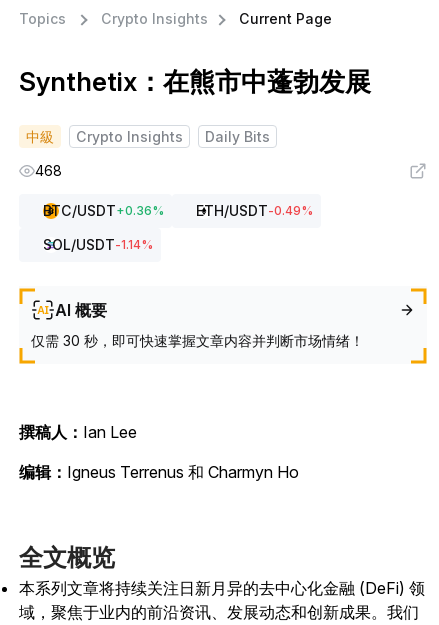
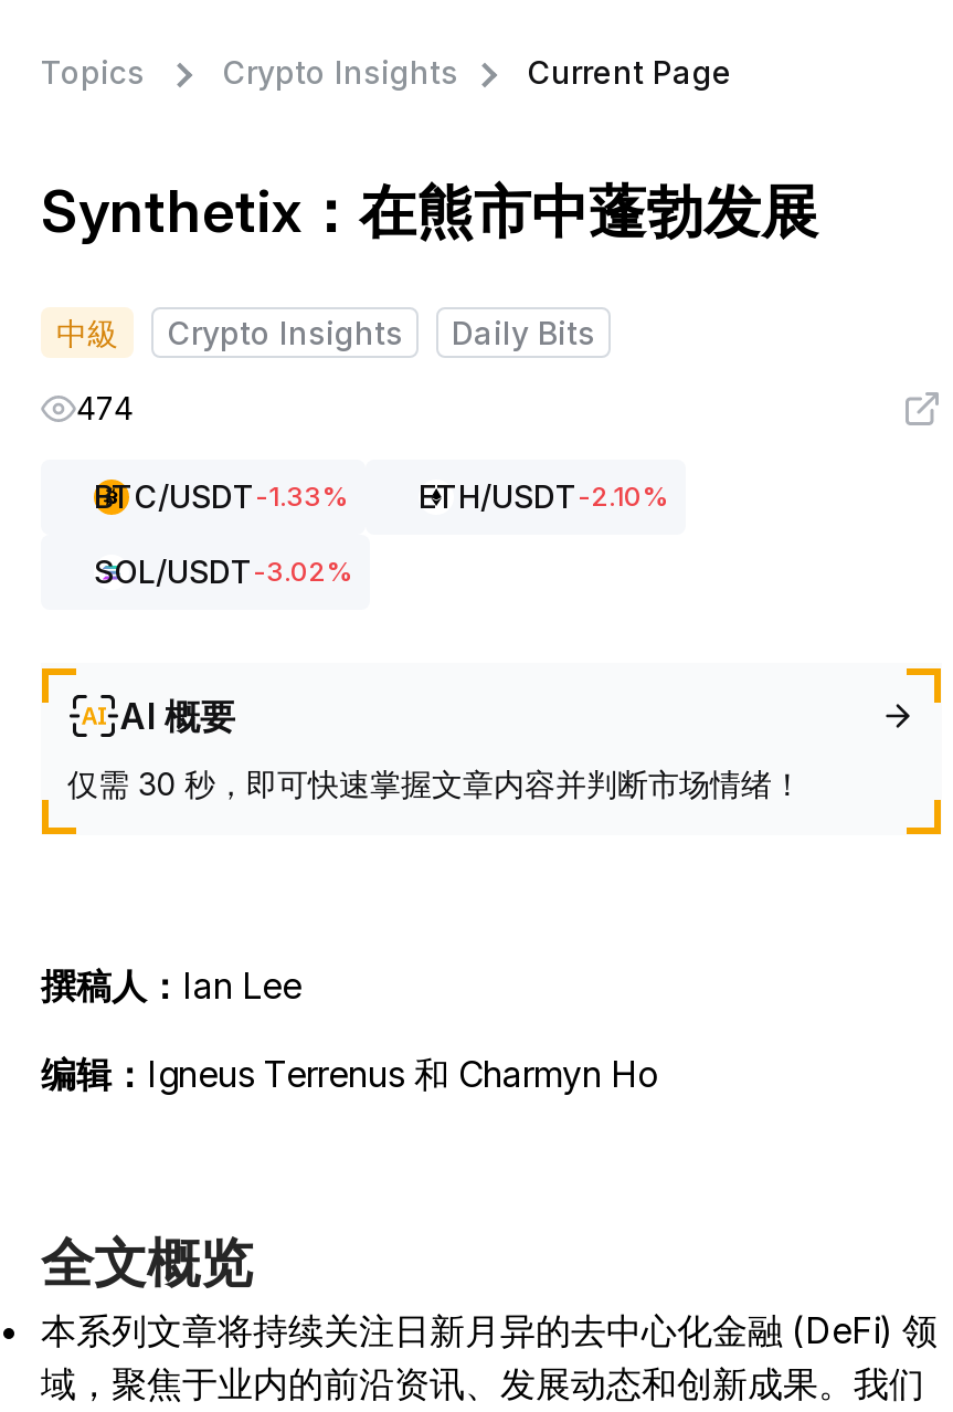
[35,162,62,179] 468 -> [76,389,134,426] 474
[43,202,313,219] BTC/USDT + 0.36% | ETH/USDT-0.49% -> [94,477,668,515] BTC/USDT-1.33% | ETH/USDT-2.10%
[43,236,153,253] SOL/USDT-1.14% -> [94,552,352,590] SOL/USDT-3.02%

